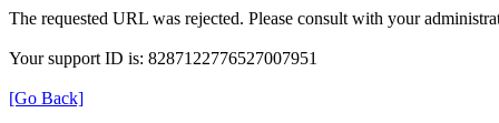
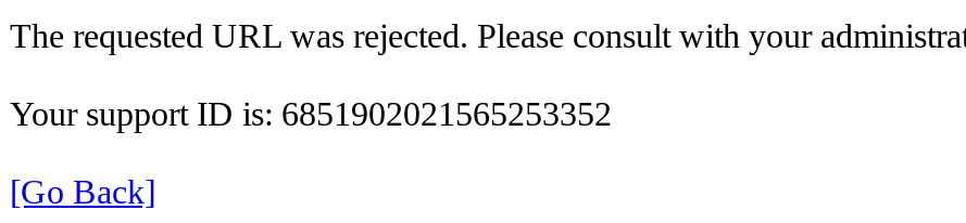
[9,49,317,68] Your support ID is: 8287122776527007951 -> [10,95,612,132] Your support ID is: 6851902021565253352

